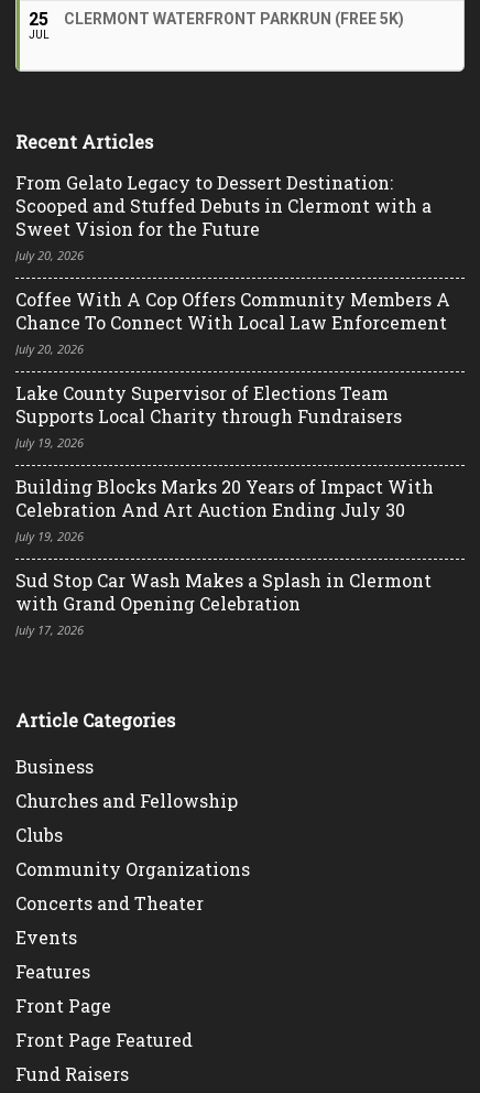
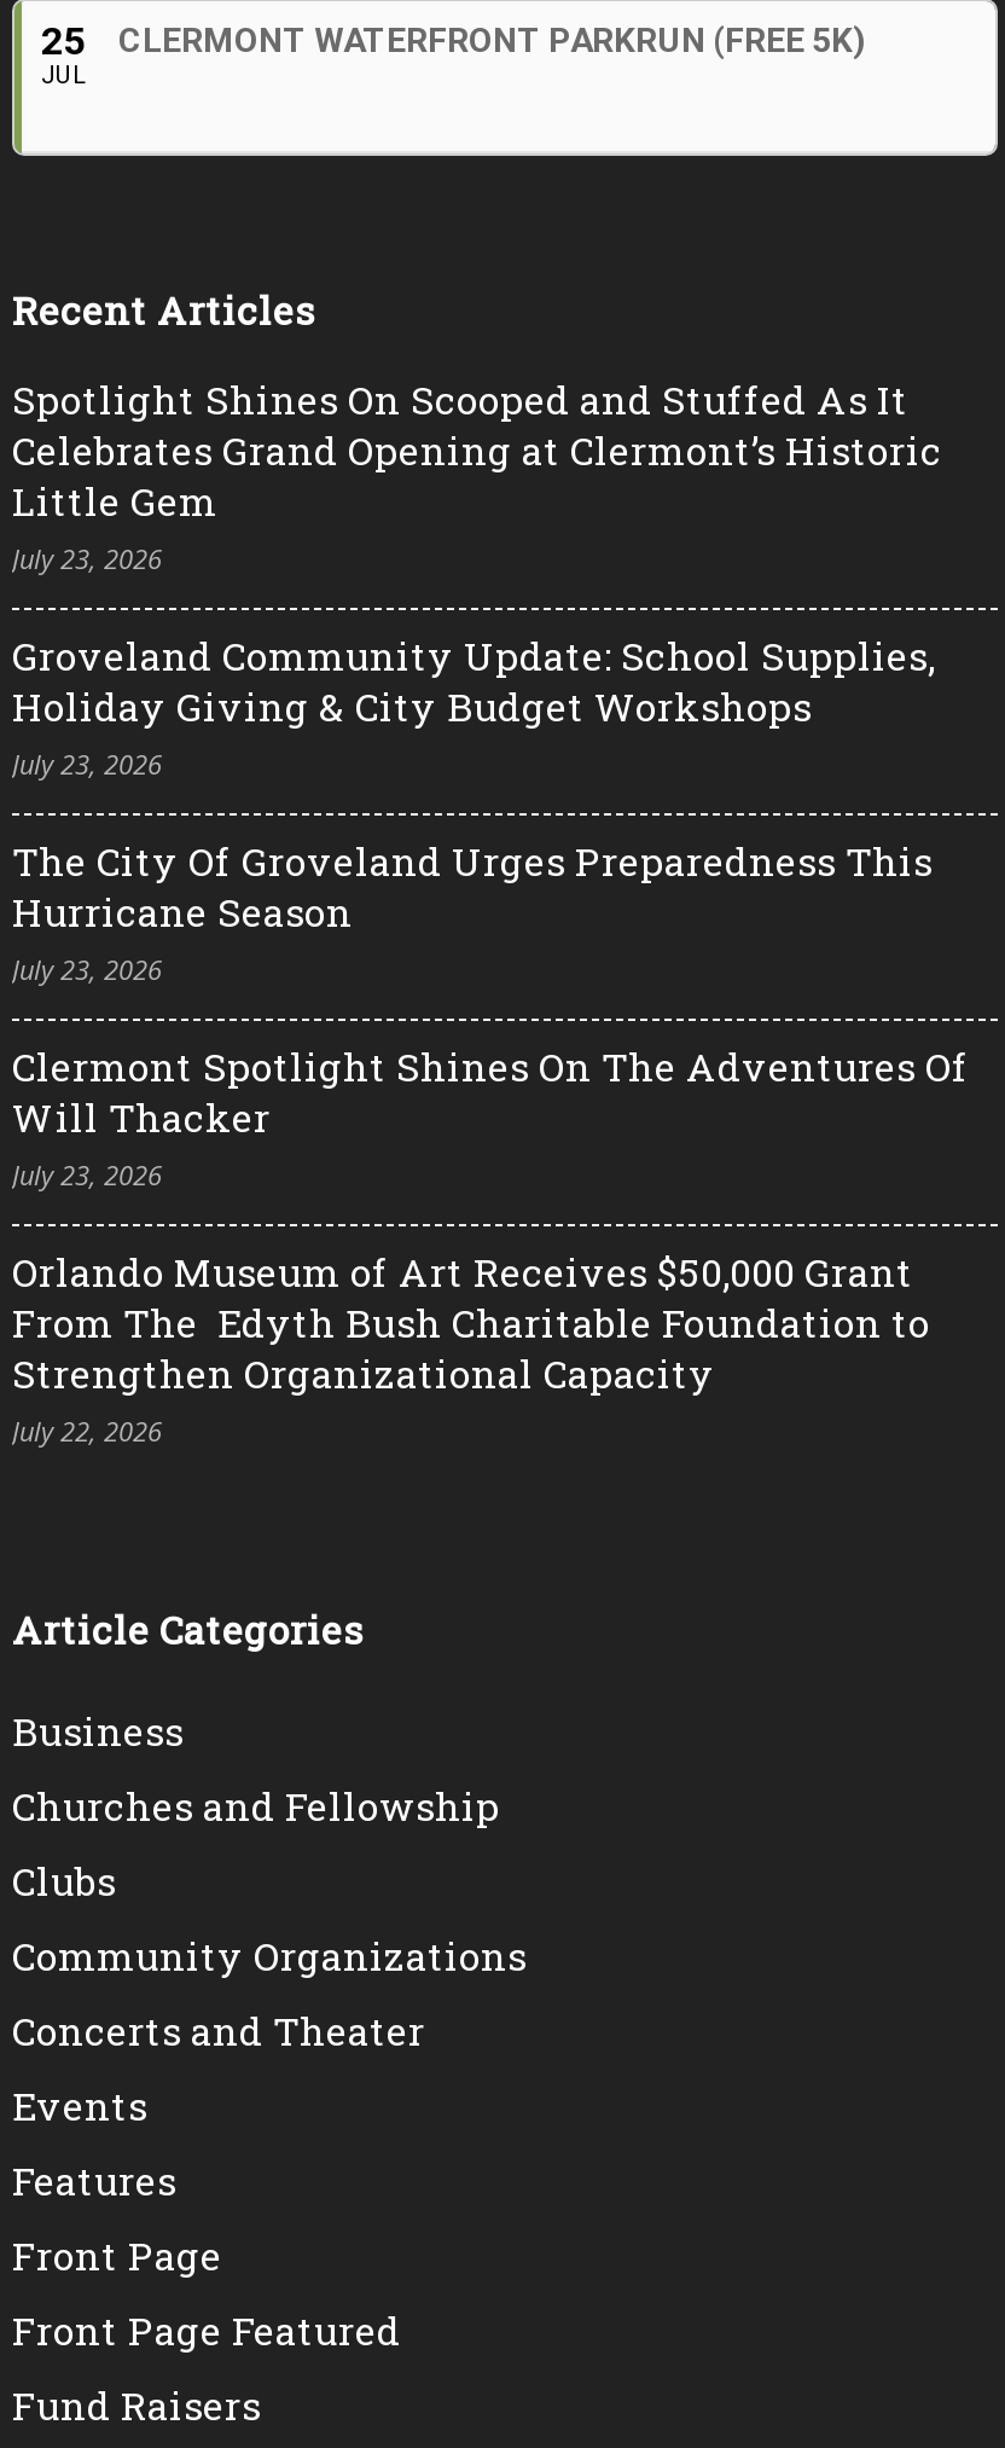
[15,171,432,263] From Gelato Legacy to Dessert Destination: | Scooped and Stuffed Debuts in Clermont with a | Sweet Vision for the Future | July 20, 2026 -> [12,375,942,578] Spotlight Shines On Scooped and Stuffed As It | Celebrates Grand Opening at Clermont’s Historic | Little Gem | July 23, 2026
[15,288,450,357] Coffee With A Cop Offers Community Members A | Chance To Connect With Local Law Enforcement | July 20, 2026 -> [12,631,935,783] Groveland Community Update: School Supplies, | Holiday Giving & City Budget Workshops | July 23, 2026
[15,381,402,451] Lake County Supervisor of Elections Team | Supports Local Charity through Fundraisers | July 19, 2026 -> [12,836,933,988] The City Of Groveland Urges Preparedness This | Hurricane Season | July 23, 2026
[15,475,434,544] Building Blocks Marks 20 Years of Impact With | Celebration And Art Auction Ending July 30 | July 19, 2026 -> [12,1042,969,1194] Clermont Spotlight Shines On The Adventures Of | Will Thacker | July 23, 2026
[15,569,432,638] Sud Stop Car Wash Makes a Splash in Clermont | with Grand Opening Celebration | July 17, 2026 -> [12,1247,930,1450] Orlando Museum of Art Receives $50,000 Grant | From The Edyth Bush Charitable Foundation to | Strengthen Organizational Capacity | July 22, 2026

